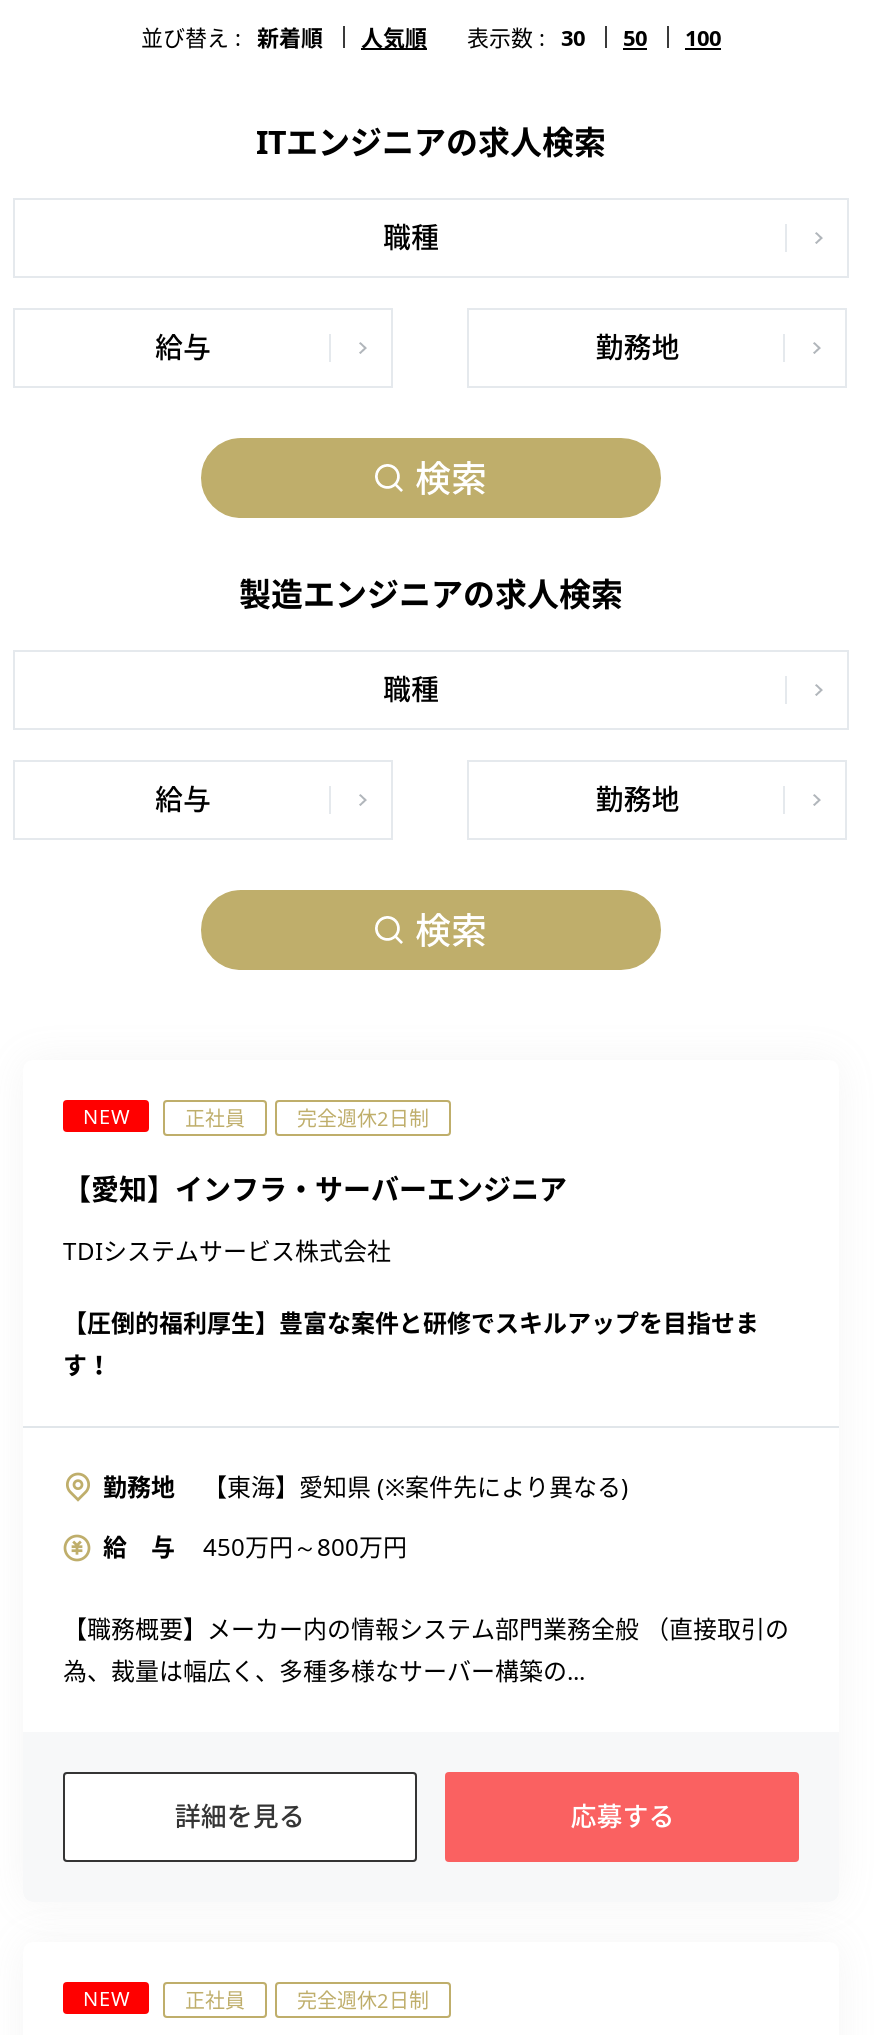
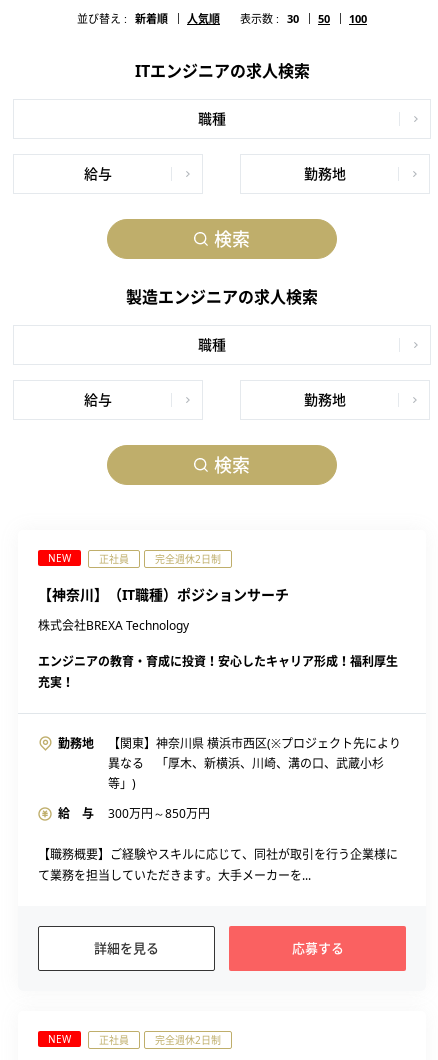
[63,1170,567,1208] 【愛知】インフラ・サーバーエンジニア -> [38,585,289,604] 【神奈川】（IT職種）ポジションサーチ
[63,1234,391,1268] TDIシステムサービス株式会社 -> [38,617,189,634] 株式会社BREXA Technology
[63,1306,759,1382] 【圧倒的福利厚生】豊富な案件と研修でスキルアップを目指せま | す！ -> [38,653,398,691] エンジニアの教育・育成に投資！安心したキャリア形成！福利厚生 | 充実！
[203,1470,629,1504] 【東海】愛知県 (※案件先により異なる) -> [108,735,401,792] 【関東】神奈川県 横浜市西区(※プロジェクト先により | 異なる 「厚木、新横浜、川崎、溝の口、武蔵小杉 | 等」)
[103,1530,407,1564] 給 与 450万円～800万円 -> [58,805,210,822] 給 与 300万円～850万円
[63,1612,789,1688] 【職務概要】メーカー内の情報システム部門業務全般 （直接取引の | 為、裁量は幅広く、多種多様なサーバー構築の... -> [38,846,398,884] 【職務概要】ご経験やスキルに応じて、同社が取引を行う企業様に | て業務を担当していただきます。大手メーカーを...

